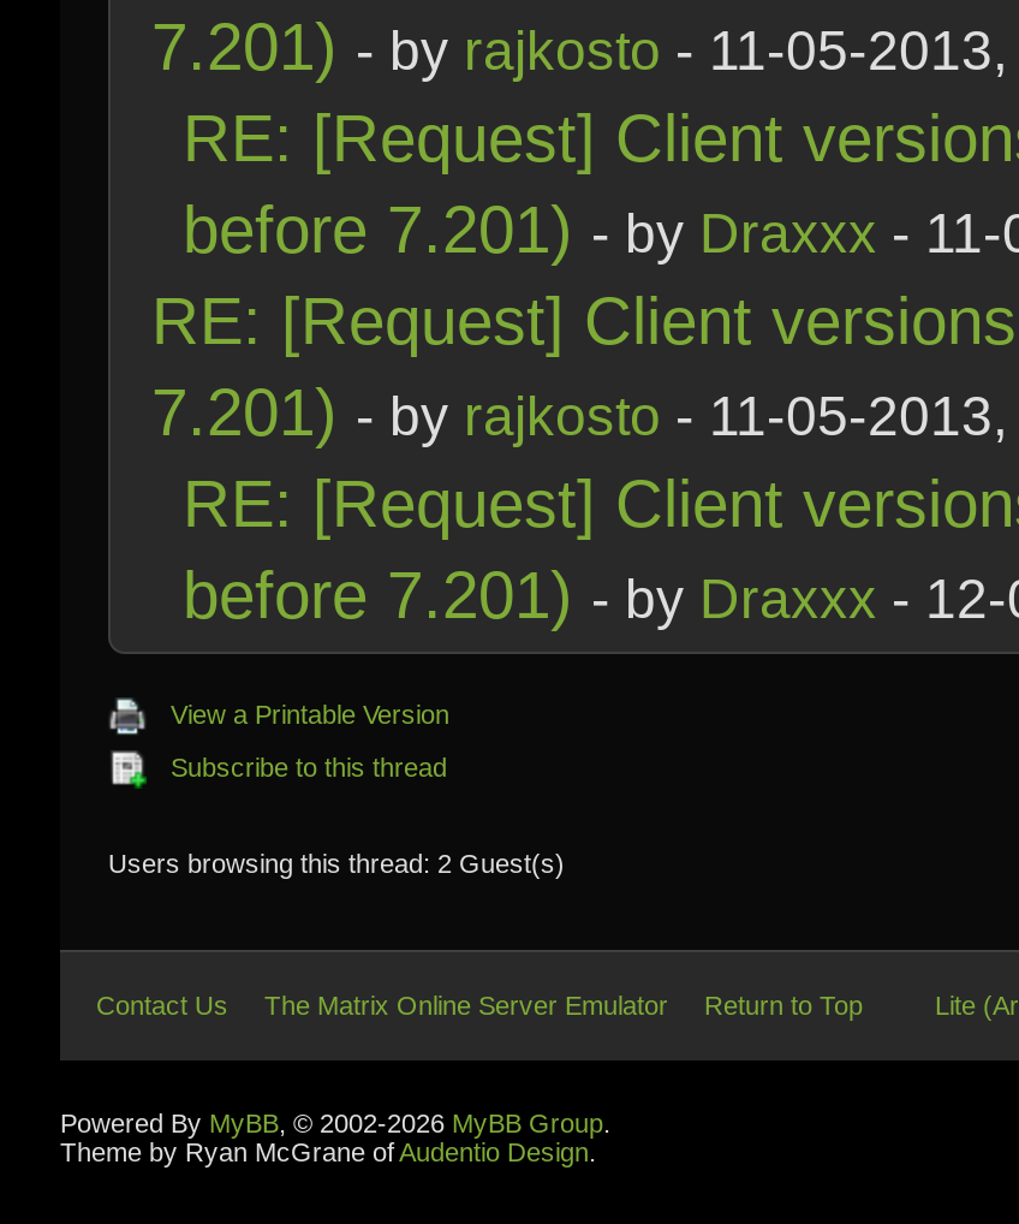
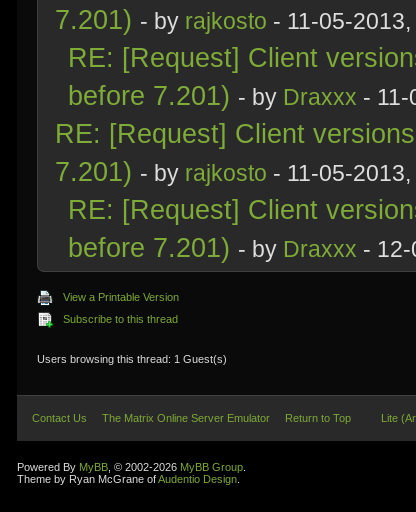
[108,849,565,878] Users browsing this thread: 2 Guest(s) -> [37,353,227,365] Users browsing this thread: 1 Guest(s)

